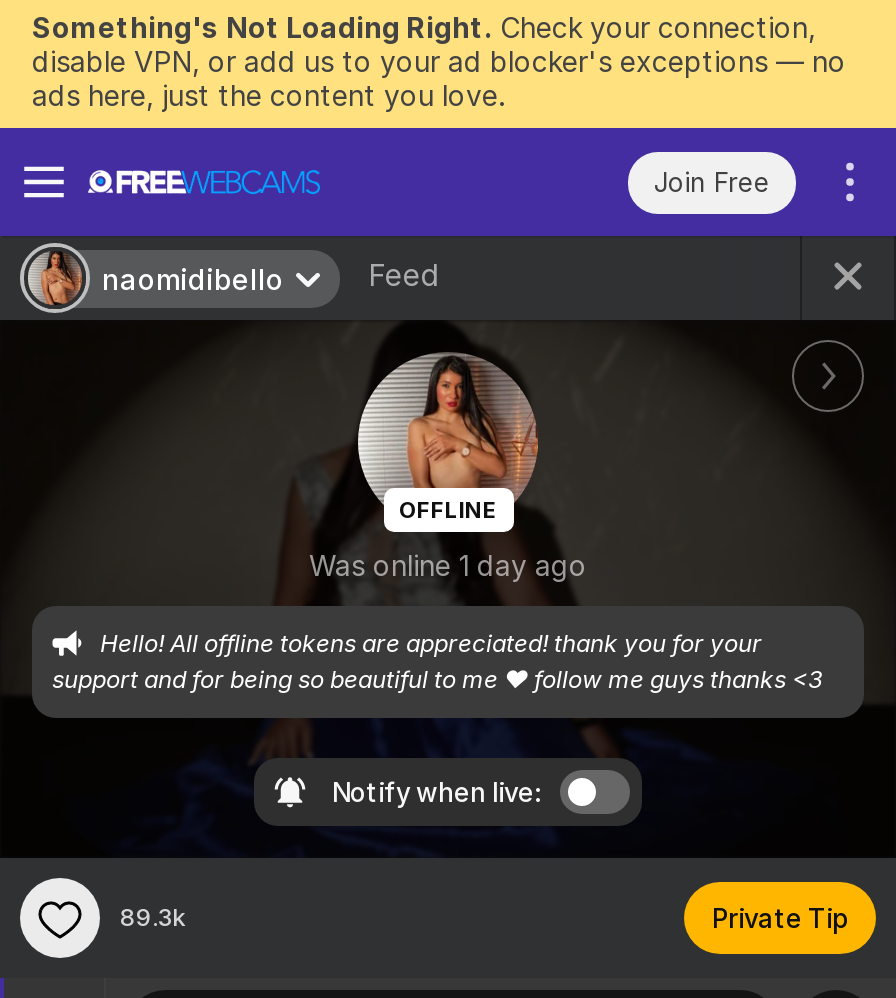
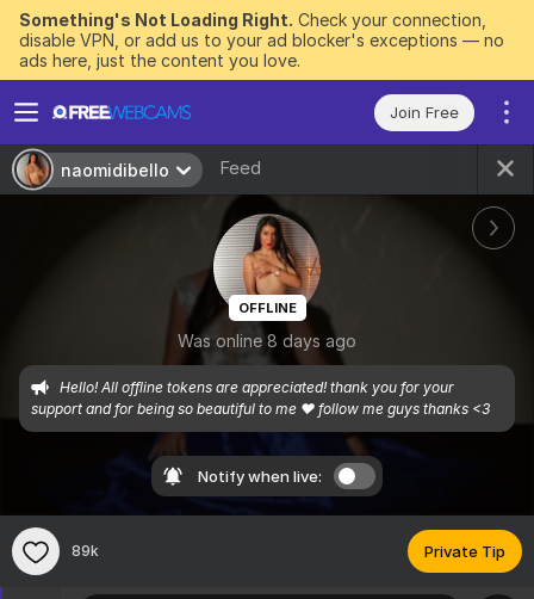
[309,548,587,582] Was online 1 day ago -> [178,331,356,351] Was online 8 days ago
[120,902,186,932] 89.3k -> [72,542,99,560] 89k

